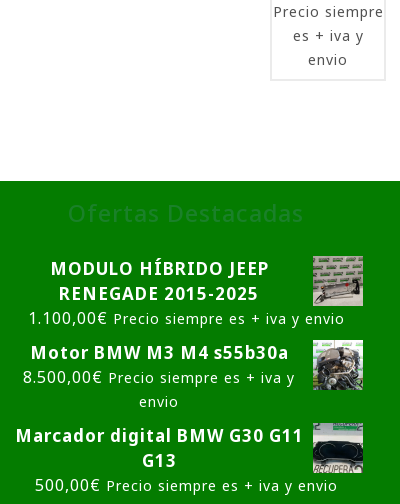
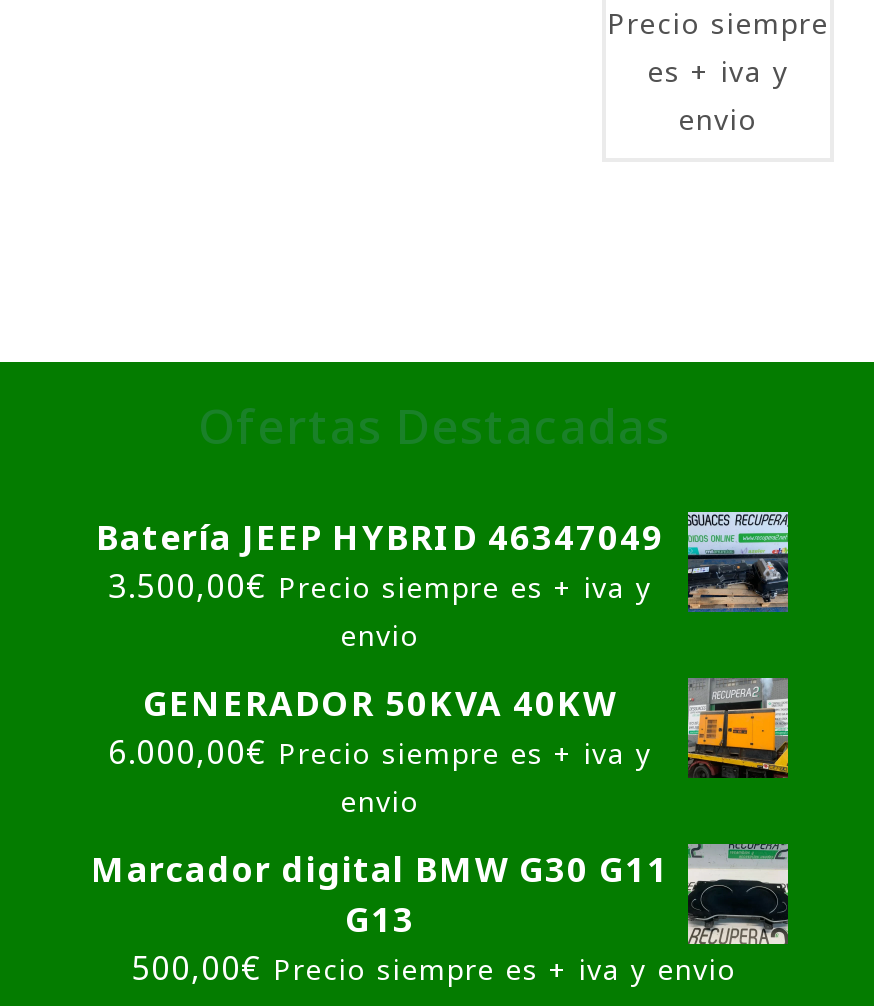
[27,256,364,329] [image] | MODULO HÍBRIDO JEEP | RENEGADE 2015-2025 | 1.100,00€ Precio siempre es + iva y envio -> [96,512,790,654] [image] | Batería JEEP HYBRID 46347049 | 3.500,00€ Precio siempre es + iva y | envio
[23,339,364,391] [image] | Motor BMW M3 M4 s55b30a | 8.500,00€ Precio siempre es + iva y -> [108,676,790,778] [image] | GENERADOR 50KVA 40KW | 6.000,00€ Precio siempre es + iva y

